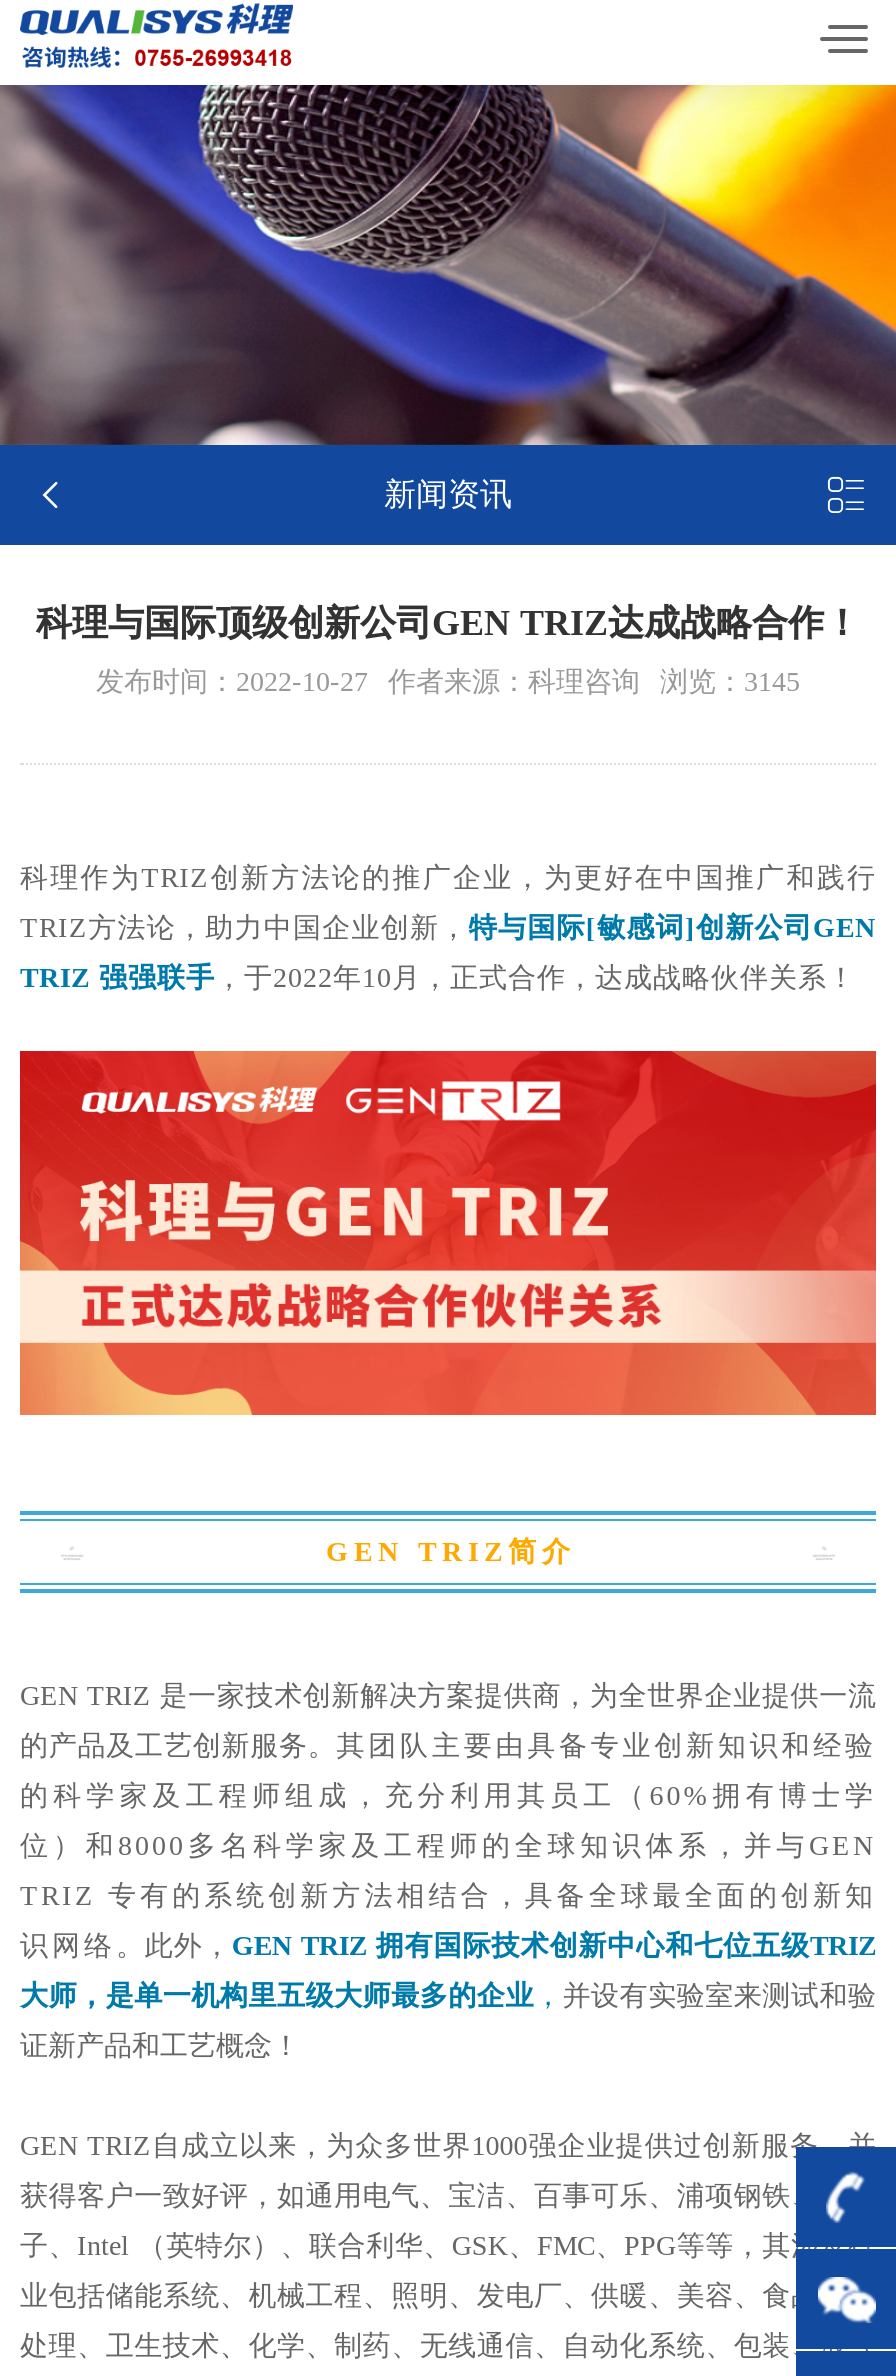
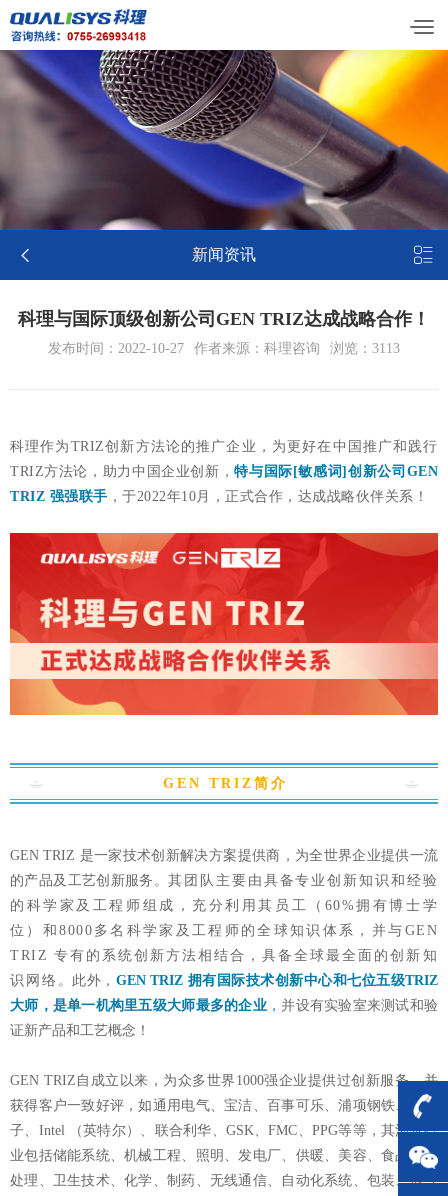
[96,667,800,697] 发布时间：2022-10-27 作者来源：科理咨询 浏览：3145 -> [48,341,400,356] 发布时间：2022-10-27 作者来源：科理咨询 浏览：3113

